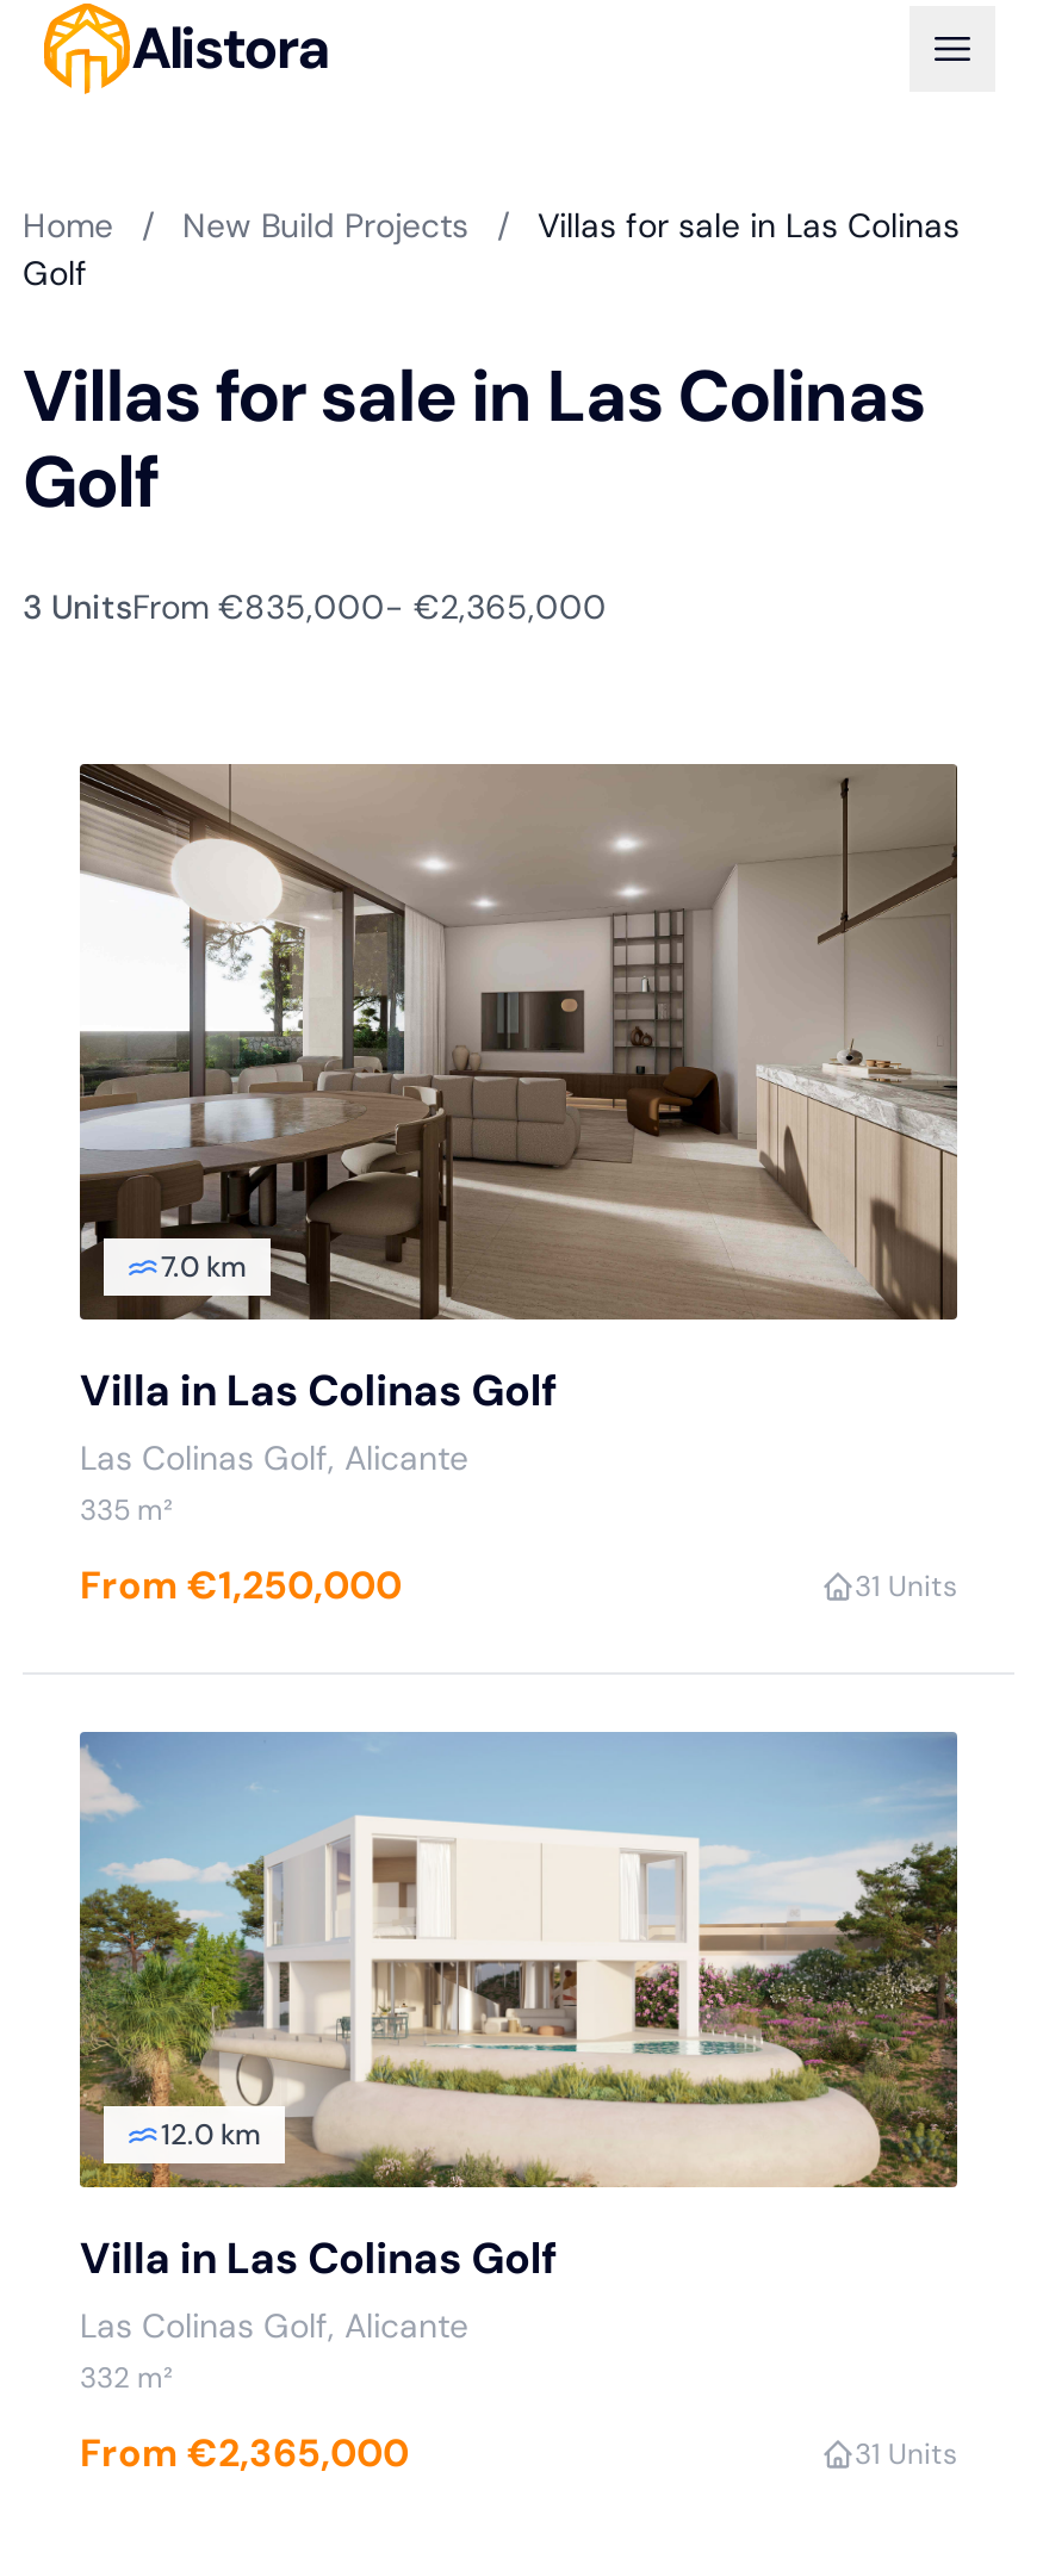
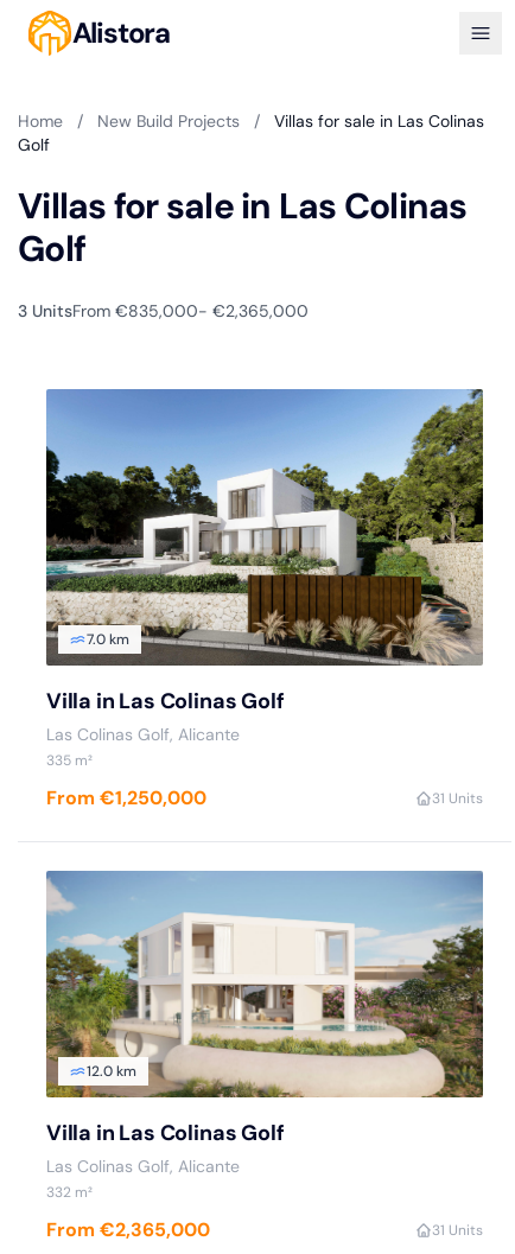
[77,762,960,1320] [image] -> [45,388,484,666] [image]

